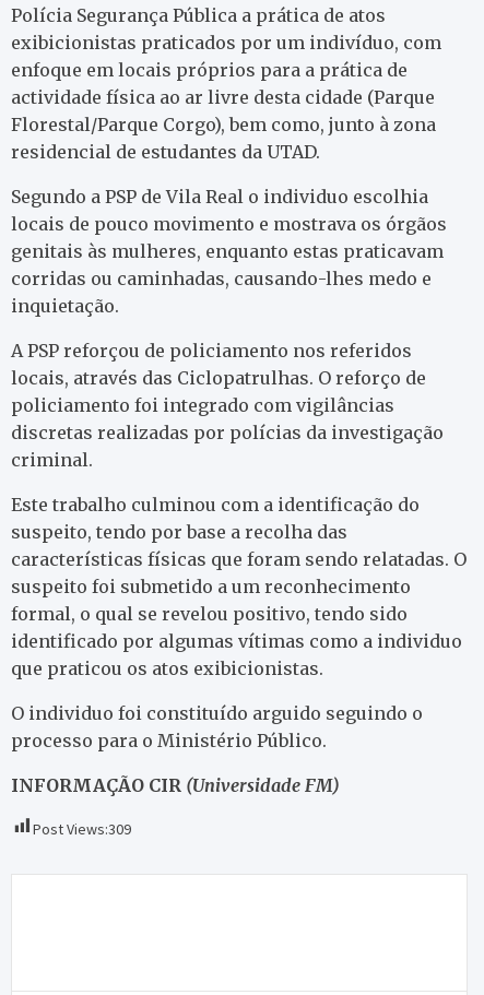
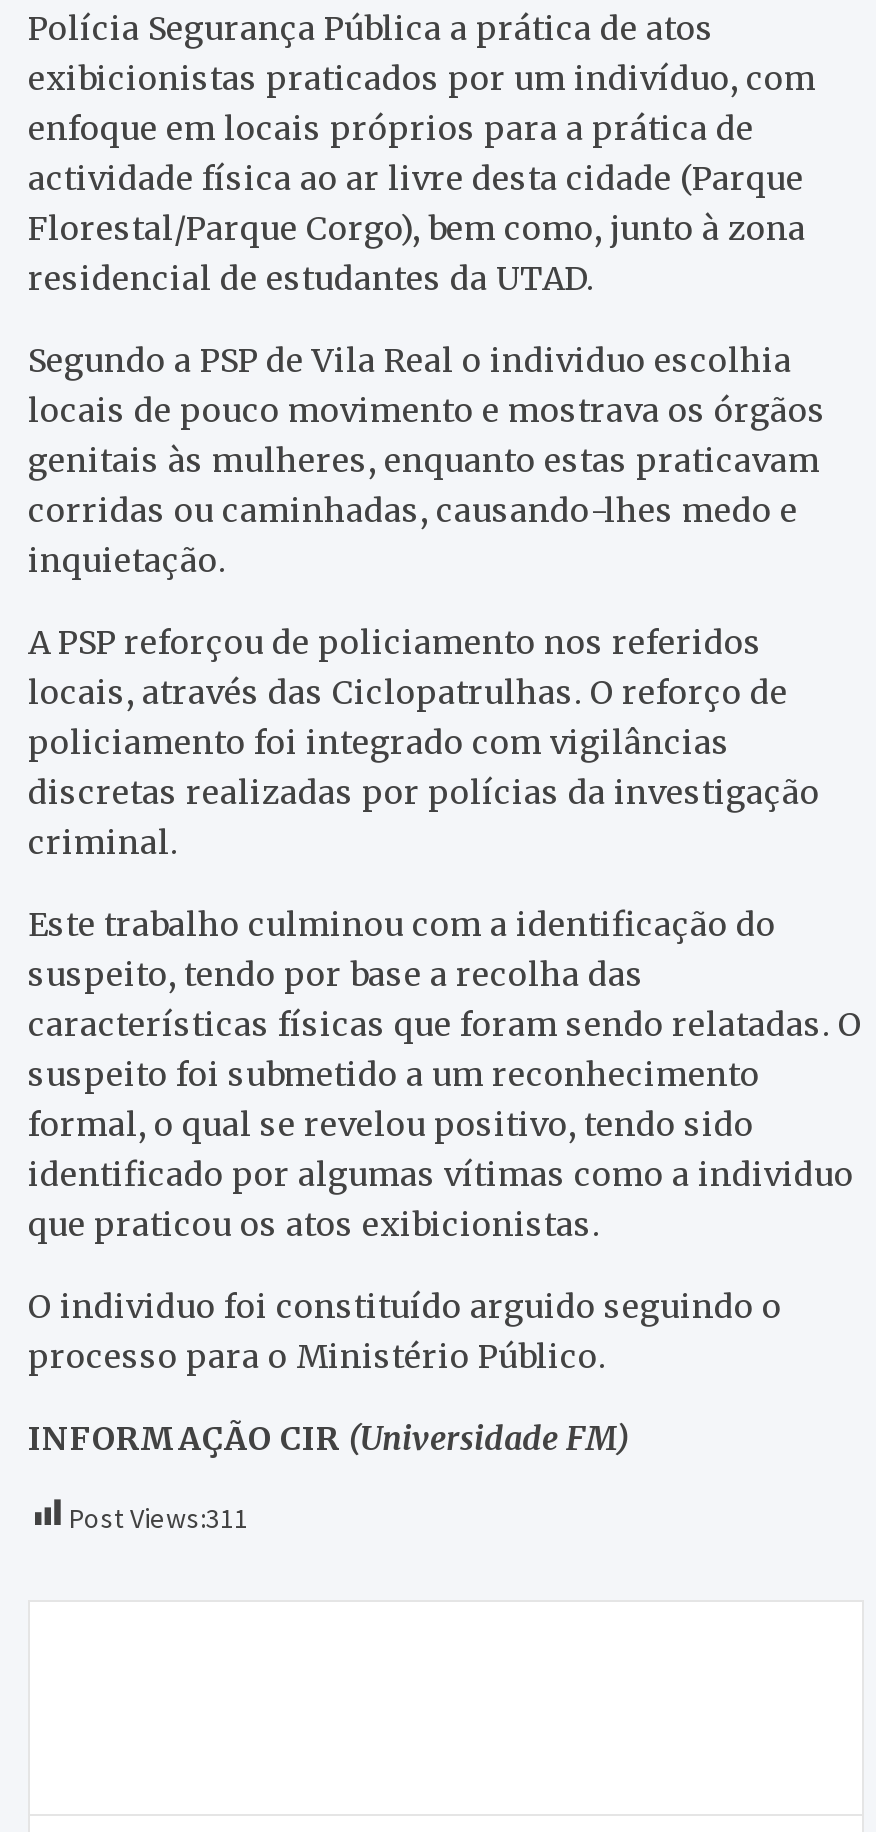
[33,819,131,839] Post Views:309 -> [68,1500,248,1536] Post Views:311

